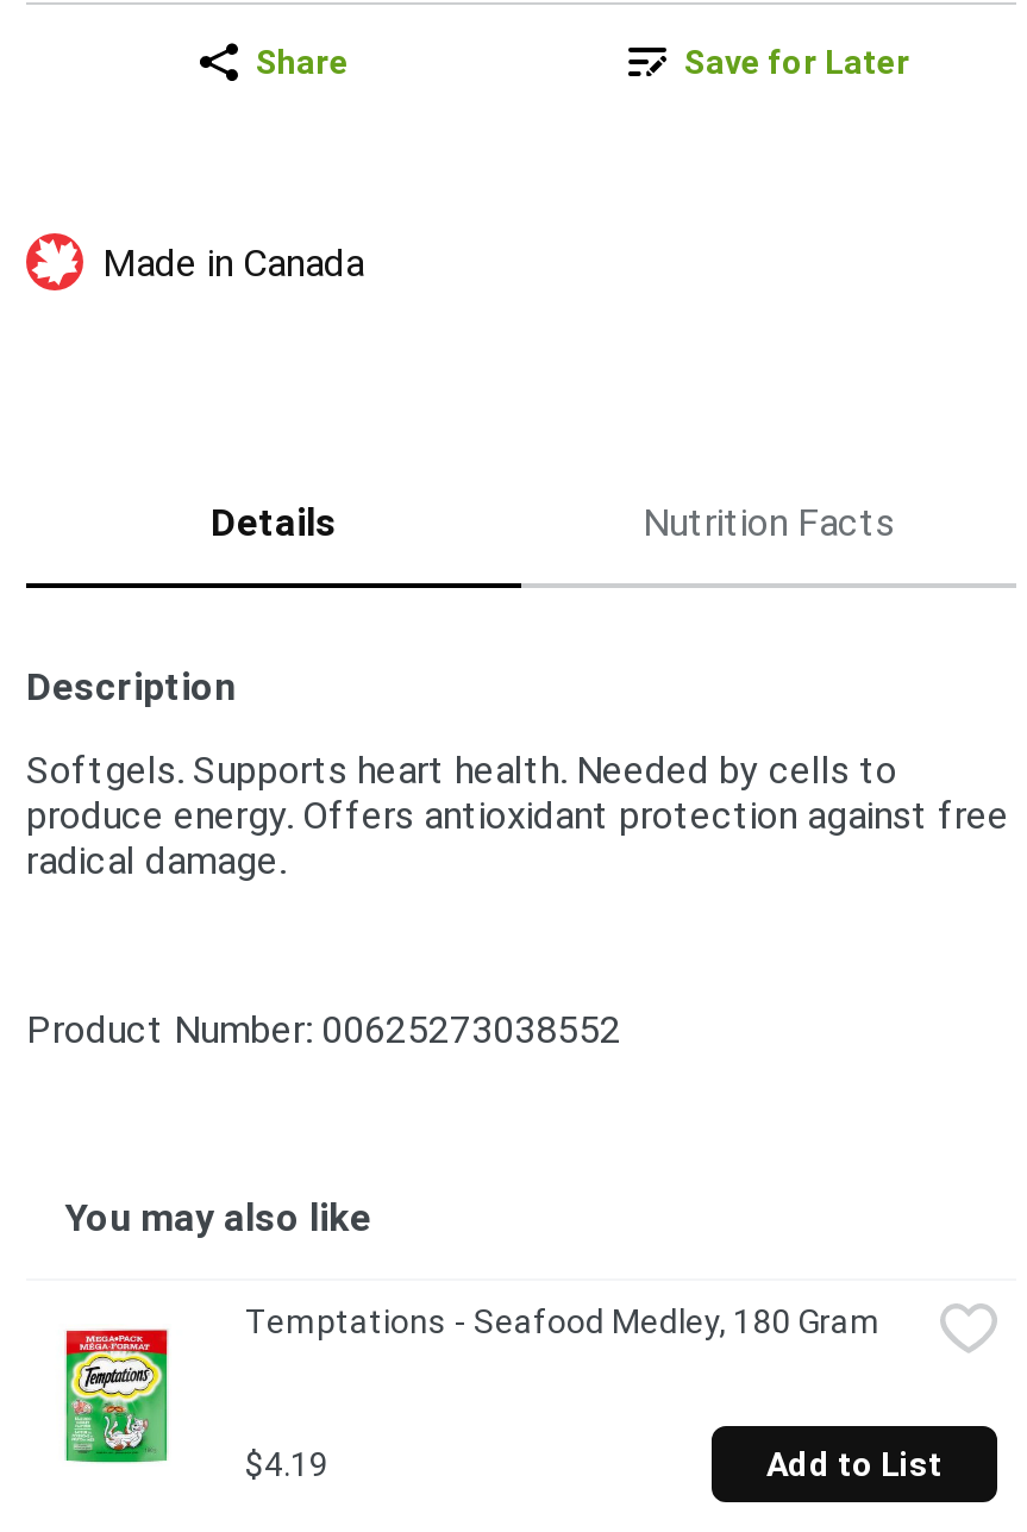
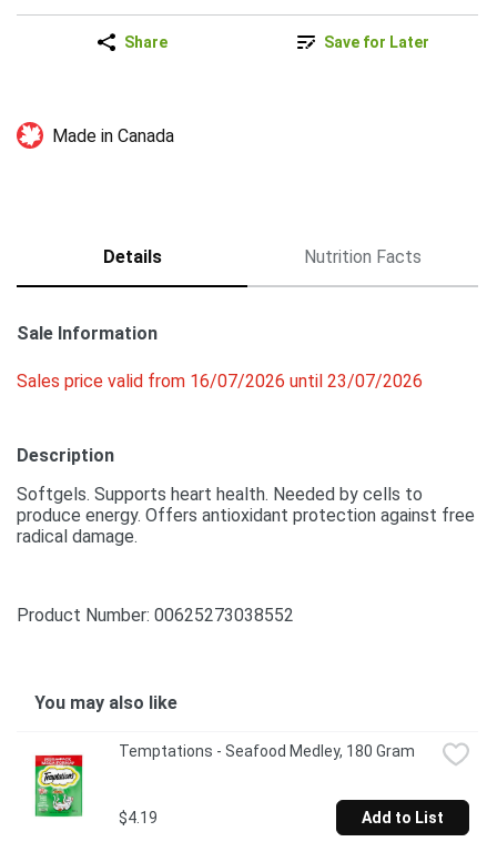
none -> [17,323,423,392] Sale Information | Sales price valid from 16/07/2026 until 23/07/2026

